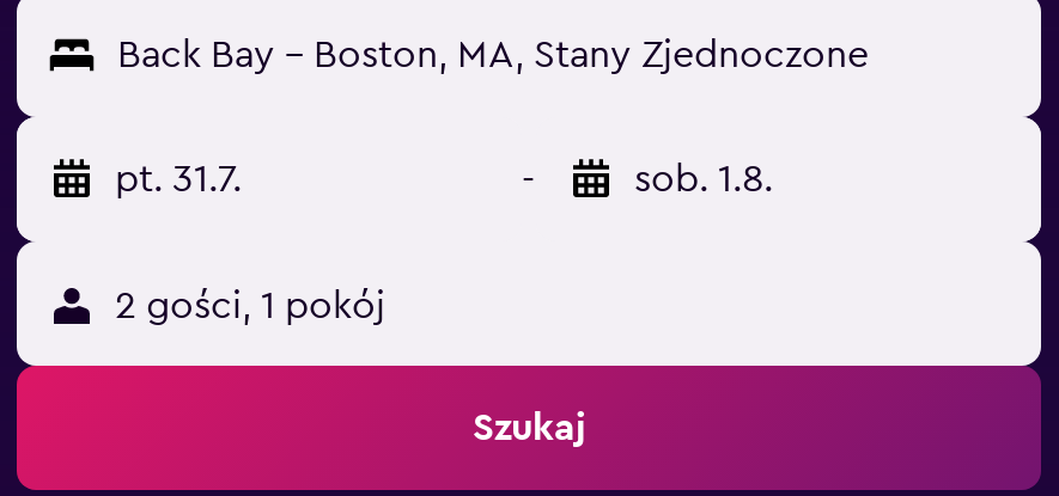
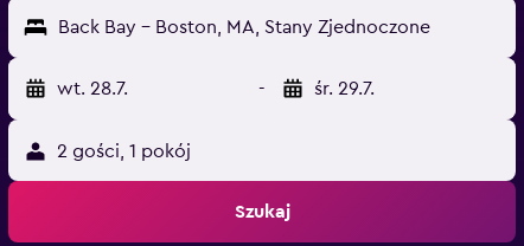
[115,160,242,198] pt. 31.7. -> [57,79,128,98] wt. 28.7.
[634,160,773,198] sob. 1.8. -> [314,79,375,98] śr. 29.7.

